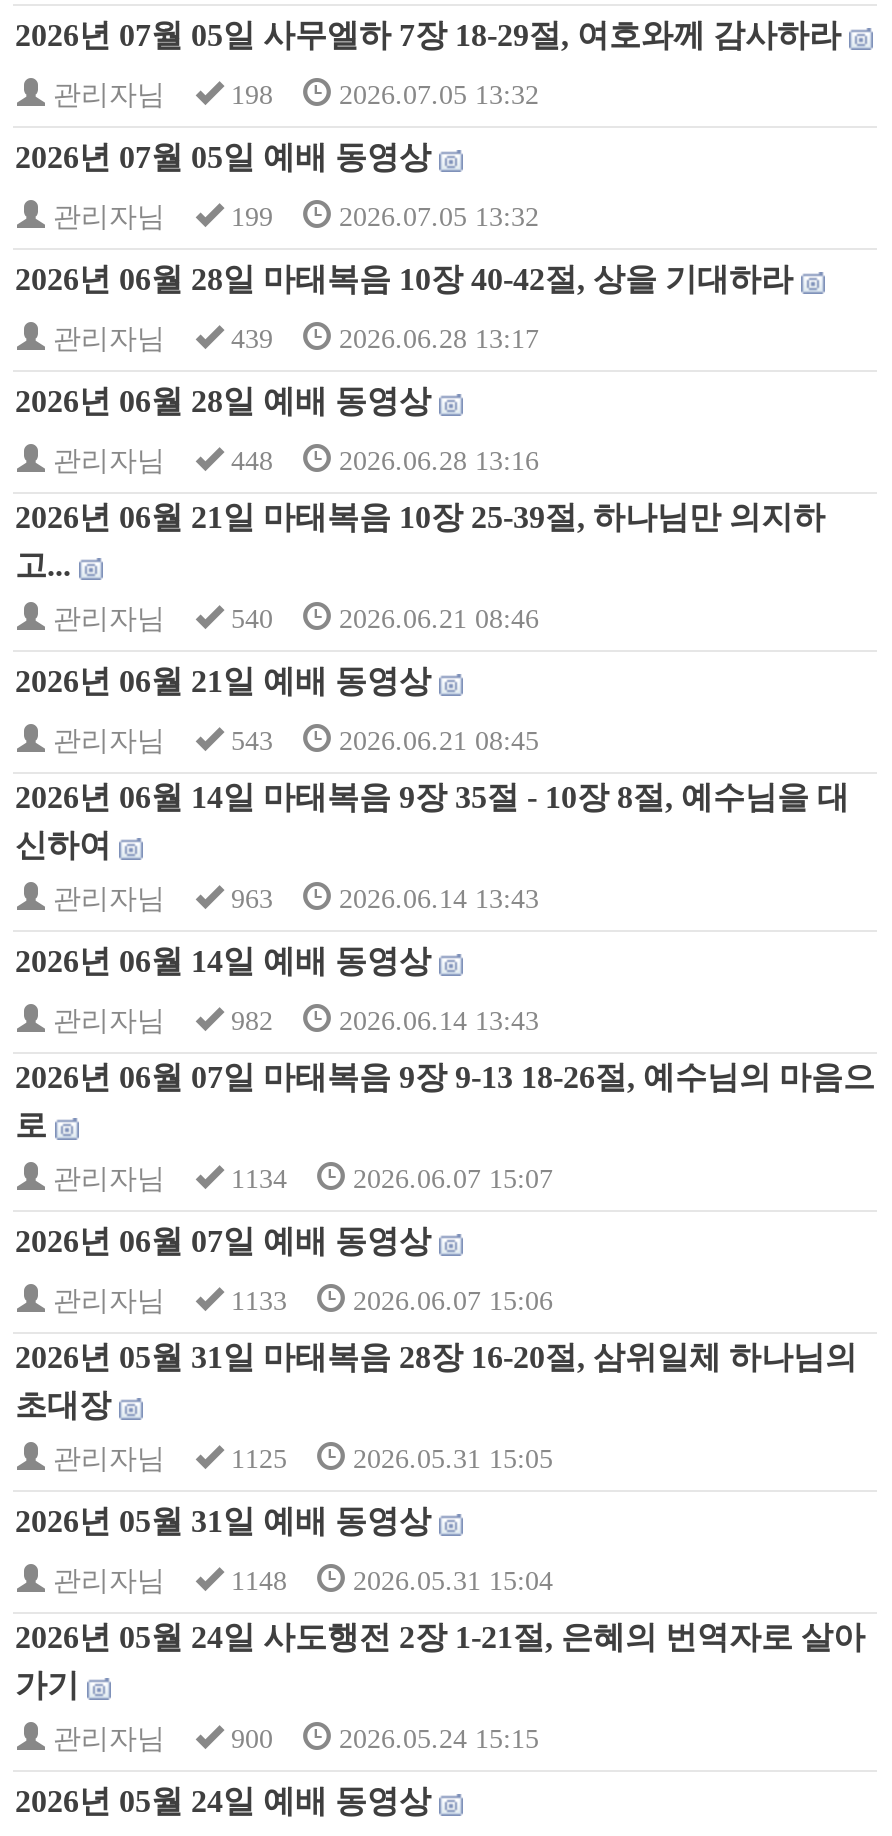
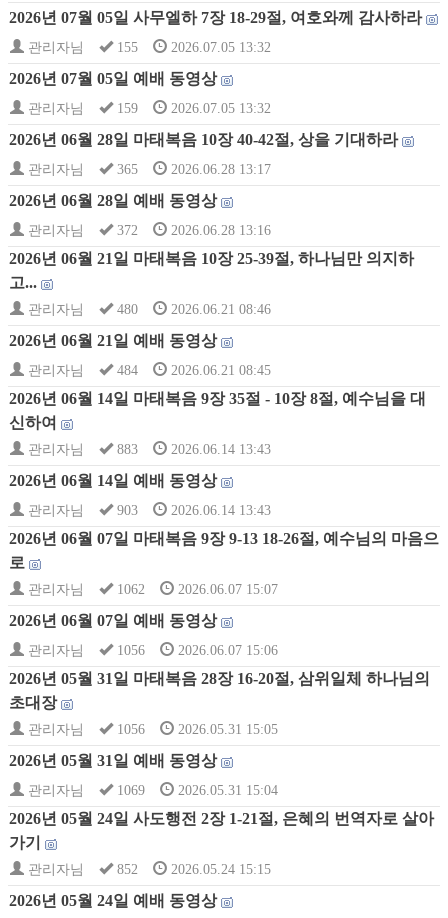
[45,80,539,110] 관리자님 198 2026.07.05 13:32 -> [24,40,271,55] 관리자님 155 2026.07.05 13:32
[45,202,539,232] 관리자님 199 2026.07.05 13:32 -> [24,101,271,116] 관리자님 159 2026.07.05 13:32
[45,324,539,354] 관리자님 439 2026.06.28 13:17 -> [24,162,271,177] 관리자님 365 2026.06.28 13:17
[45,446,539,476] 관리자님 448 2026.06.28 13:16 -> [24,223,271,238] 관리자님 372 2026.06.28 13:16
[45,604,539,634] 관리자님 540 2026.06.21 08:46 -> [24,302,271,317] 관리자님 480 2026.06.21 08:46
[45,726,539,756] 관리자님 543 2026.06.21 08:45 -> [24,363,271,378] 관리자님 484 2026.06.21 08:45
[45,884,539,914] 관리자님 963 2026.06.14 13:43 -> [24,442,271,457] 관리자님 883 2026.06.14 13:43
[45,1006,539,1036] 관리자님 982 2026.06.14 13:43 -> [24,503,271,518] 관리자님 903 2026.06.14 13:43
[45,1164,553,1194] 관리자님 1134 2026.06.07 15:07 -> [24,582,278,597] 관리자님 1062 2026.06.07 15:07
[45,1286,553,1316] 관리자님 1133 2026.06.07 15:06 -> [24,643,278,658] 관리자님 1056 2026.06.07 15:06
[45,1444,553,1474] 관리자님 1125 2026.05.31 15:05 -> [24,722,278,737] 관리자님 1056 2026.05.31 15:05
[45,1566,553,1596] 관리자님 1148 2026.05.31 15:04 -> [24,783,278,798] 관리자님 1069 2026.05.31 15:04
[45,1724,539,1754] 관리자님 900 2026.05.24 15:15 -> [24,862,271,877] 관리자님 852 2026.05.24 15:15

